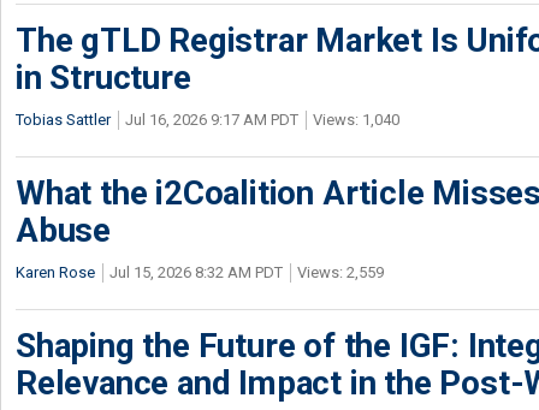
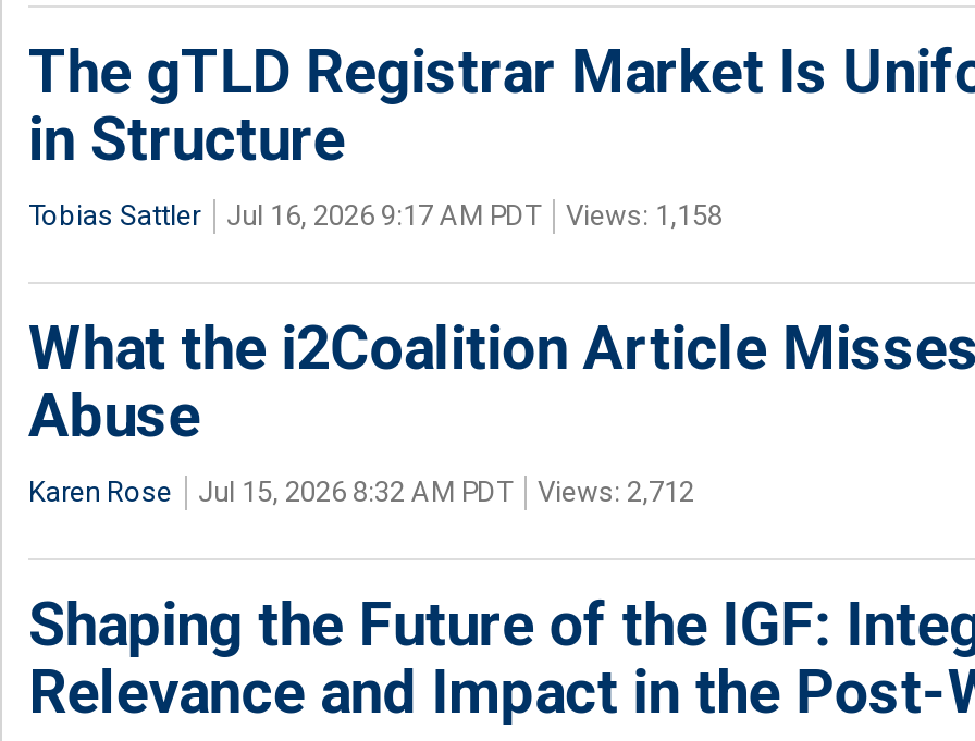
[16,111,399,129] Tobias Sattler Jul 16, 2026 9:17 AM PDT Views: 1,040 -> [28,199,723,232] Tobias Sattler Jul 16, 2026 9:17 AM PDT Views: 1,158
[16,263,384,281] Karen Rose Jul 15, 2026 8:32 AM PDT Views: 2,559 -> [28,476,694,508] Karen Rose Jul 15, 2026 8:32 AM PDT Views: 2,712

